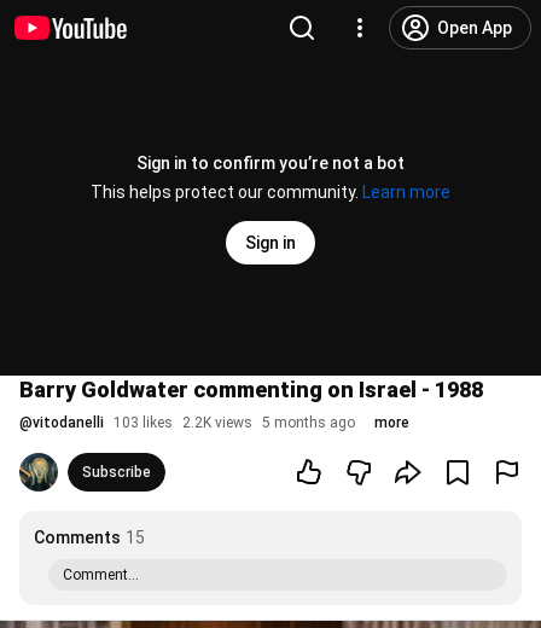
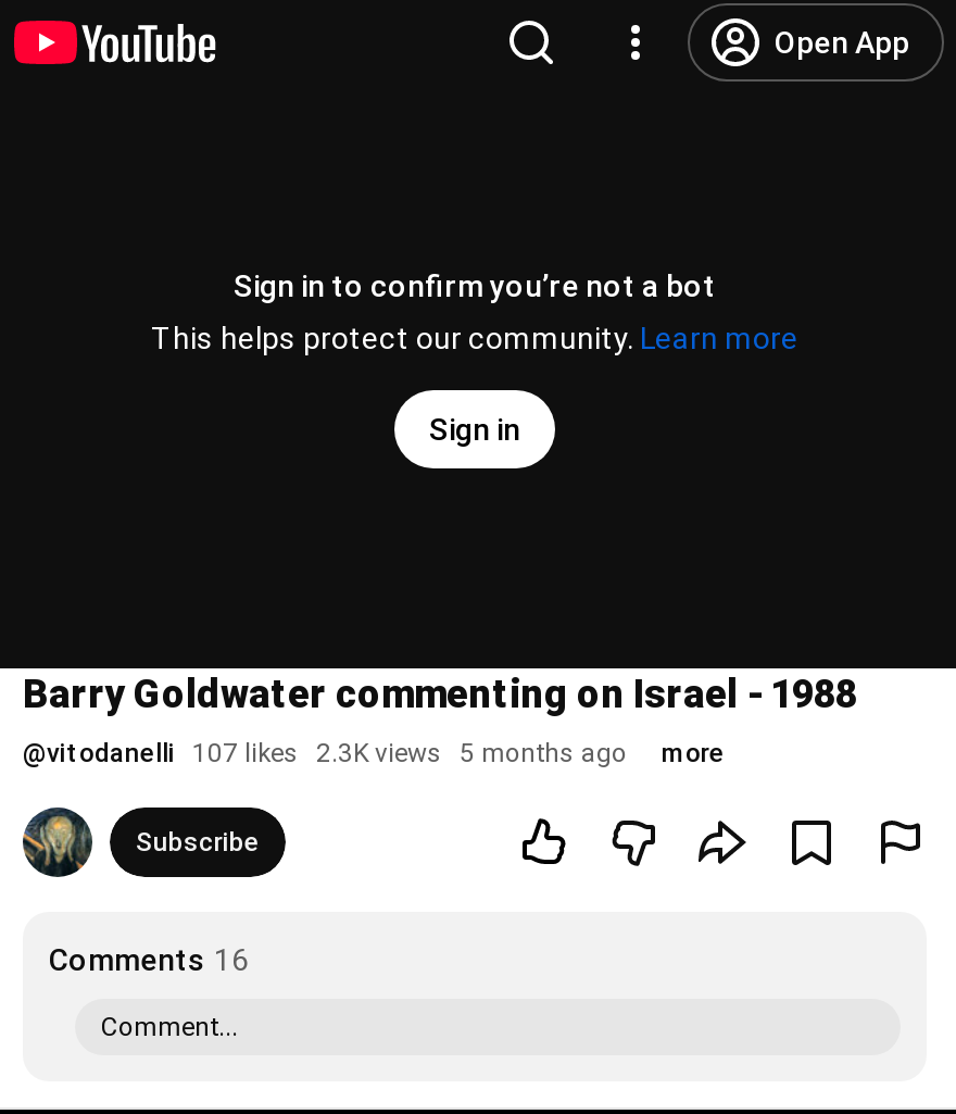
[19,414,355,431] @vitodanelli 103 likes 2.2K views 5 months ago -> [23,738,627,768] @vitodanelli 107 likes 2.3K views 5 months ago
[34,528,145,547] Comments 15 -> [49,942,249,977] Comments 16

